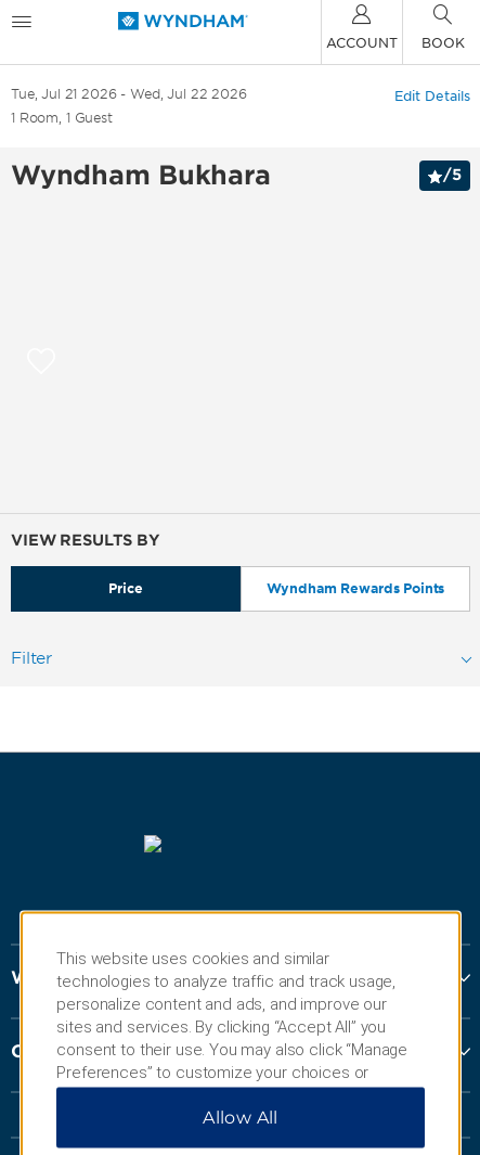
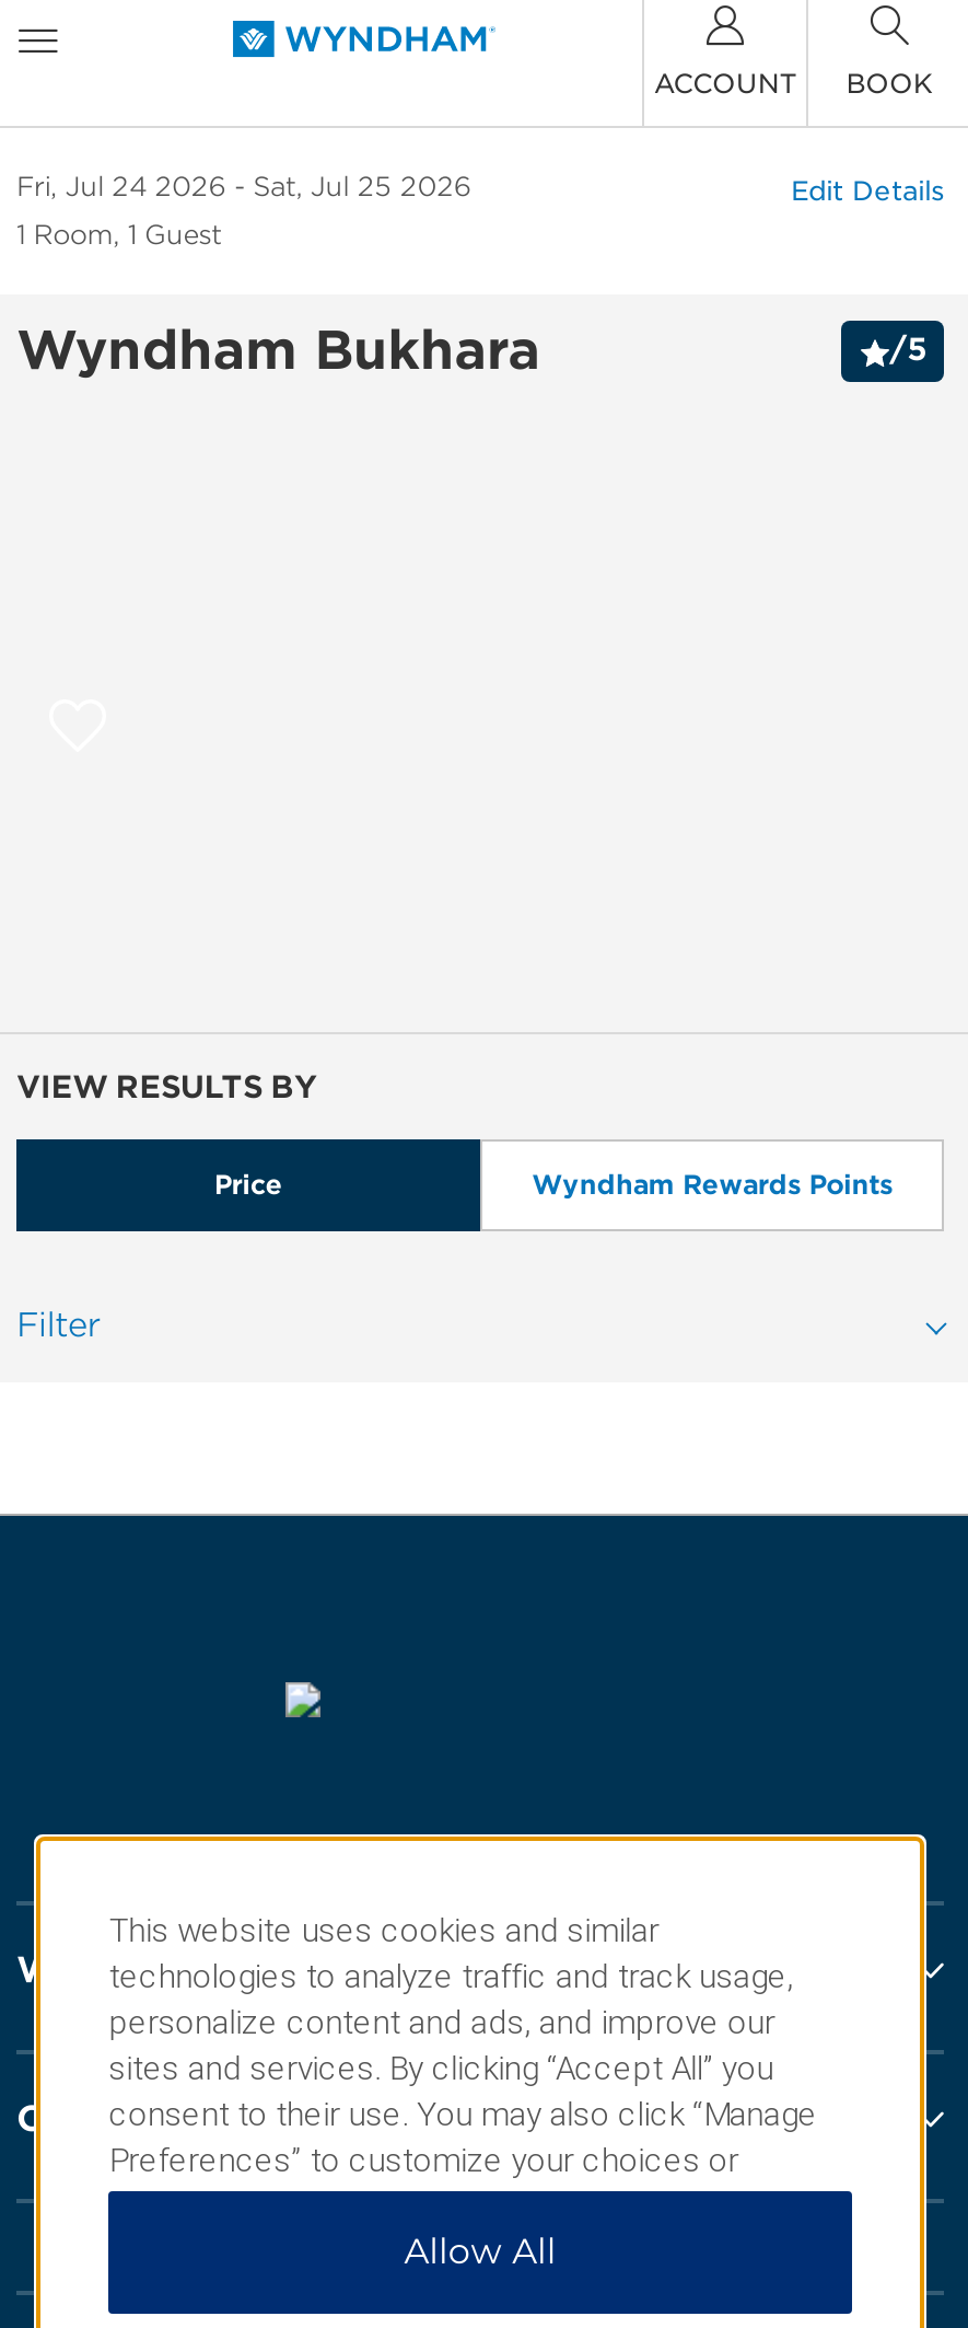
[11,86,117,102] Tue, Jul 21 2026 -> [16,170,226,202] Fri, Jul 24 2026
[130,86,247,102] Wed, Jul 22 2026 -> [253,170,471,202] Sat, Jul 25 2026

